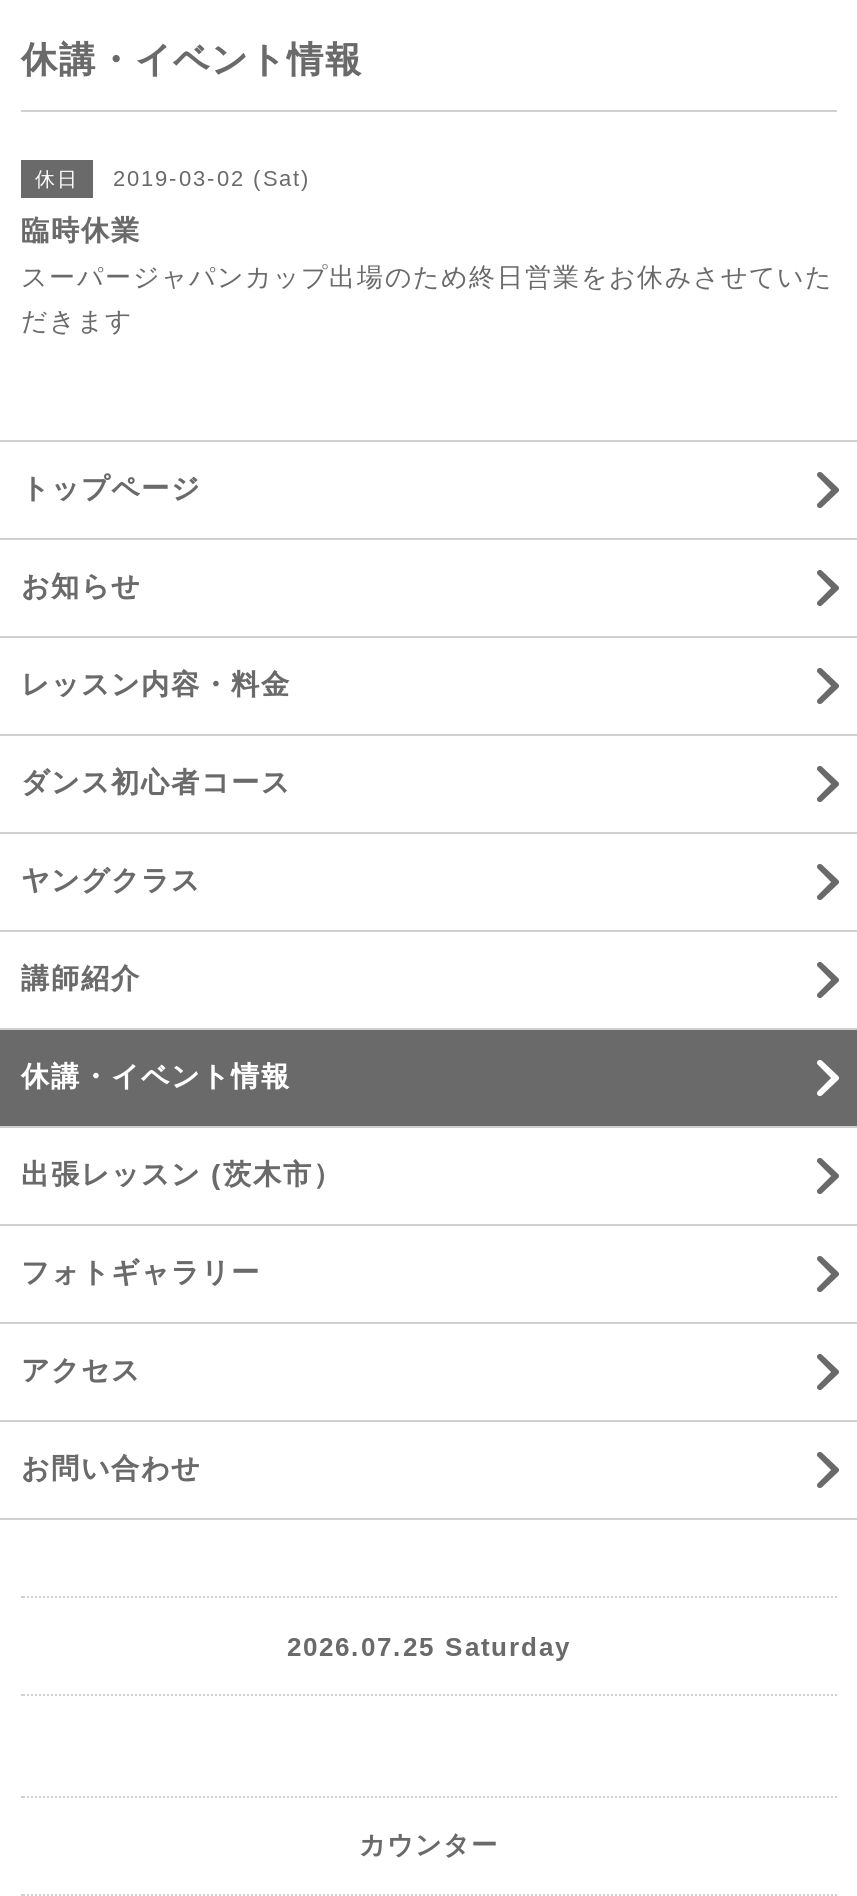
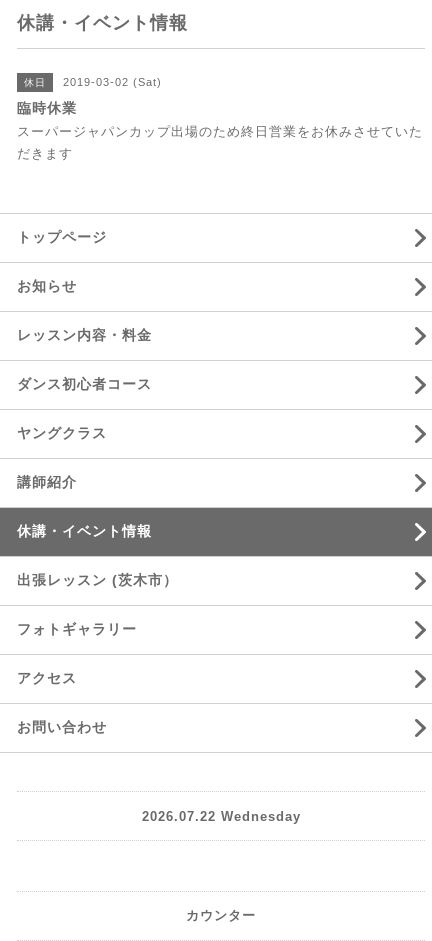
[287,1631,571,1661] 2026.07.25 Saturday -> [141,808,300,823] 2026.07.22 Wednesday

